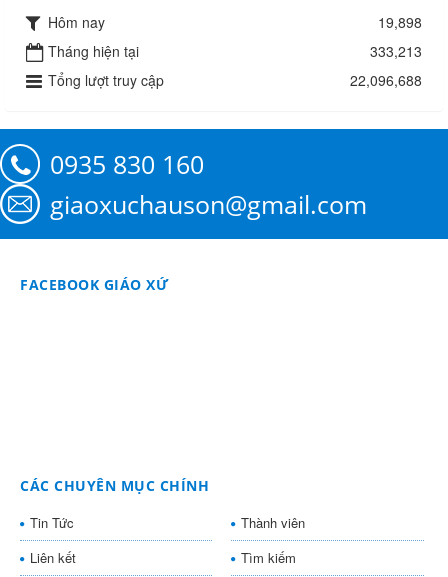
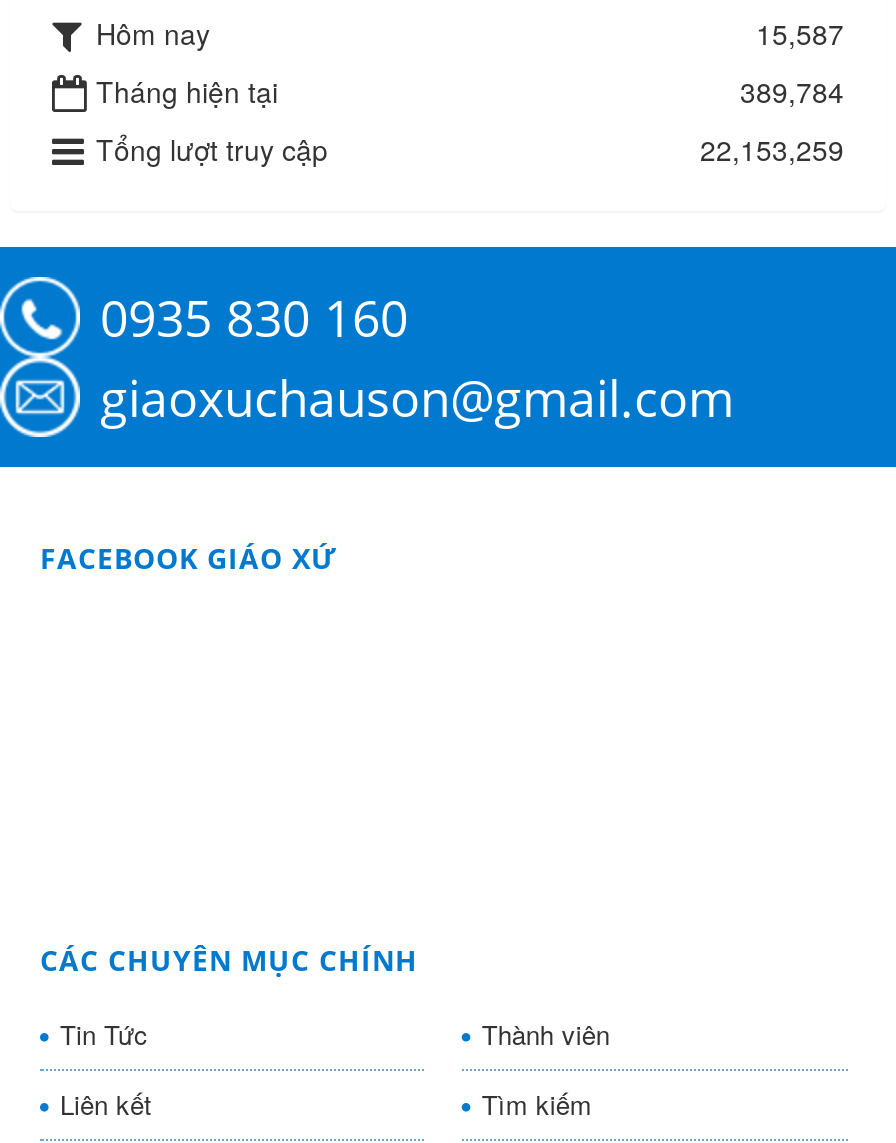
[378,12,422,32] 19,898 -> [756,13,844,53] 15,587
[370,41,422,61] 333,213 -> [740,71,844,111] 389,784
[350,70,422,90] 22,096,688 -> [700,129,844,169] 22,153,259

